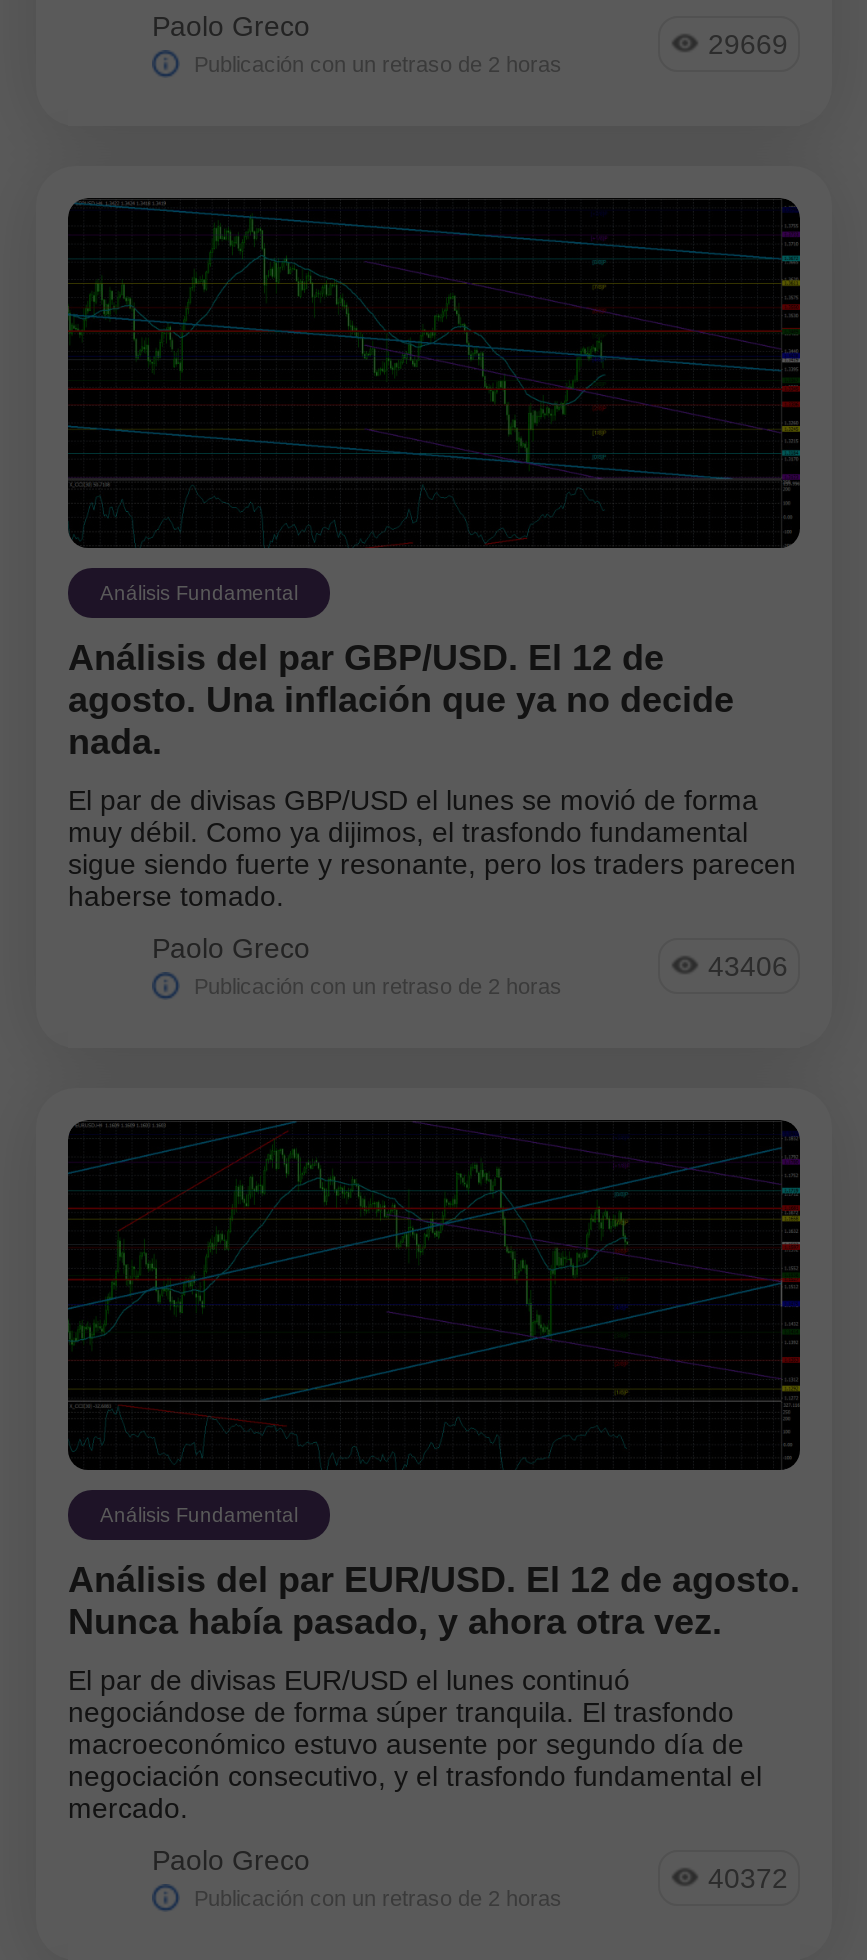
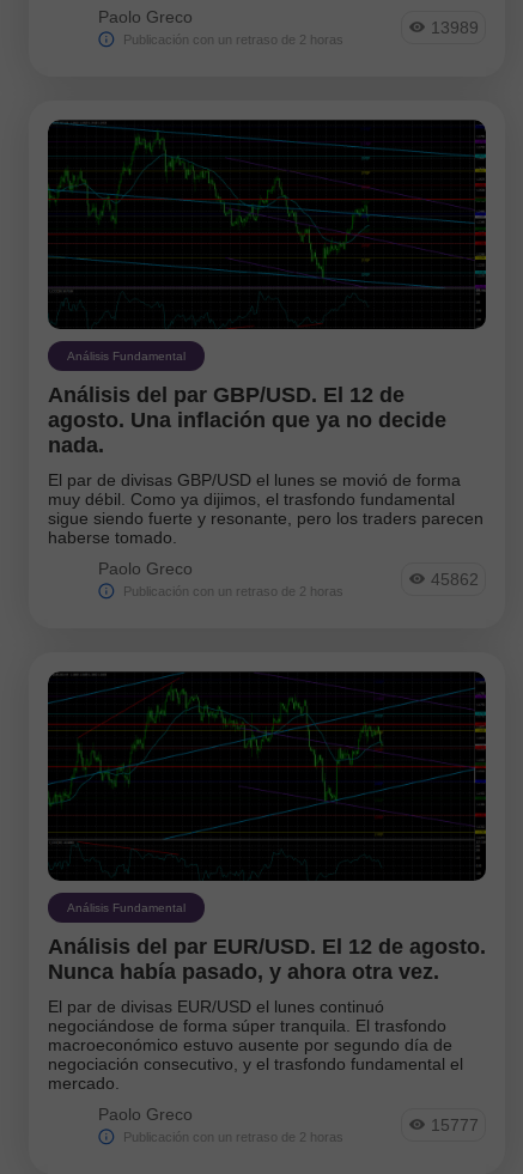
[708,28,788,60] 29669 -> [431,18,479,37] 13989
[708,950,788,982] 43406 -> [431,570,479,589] 45862
[708,1862,788,1894] 40372 -> [431,1115,479,1135] 15777

